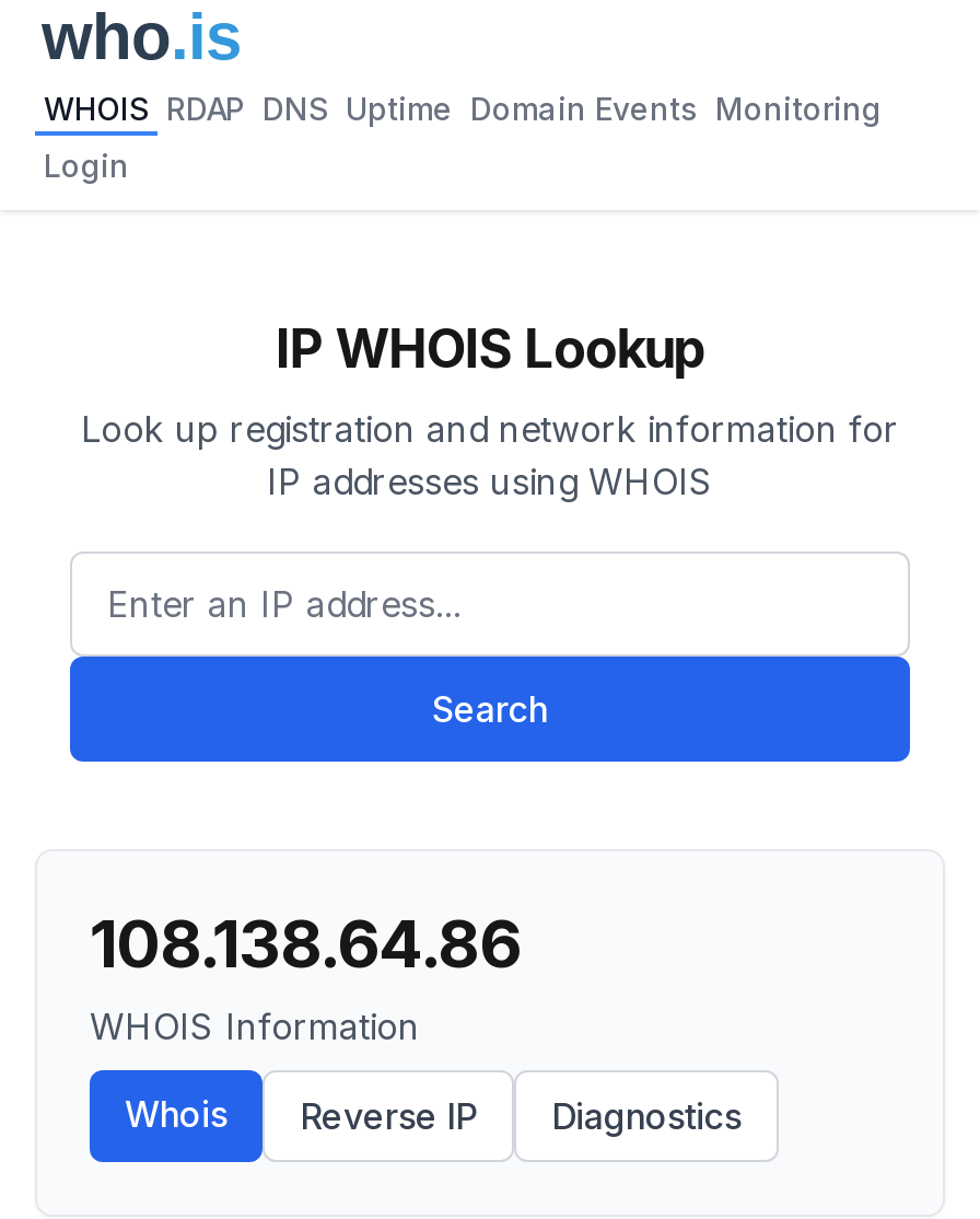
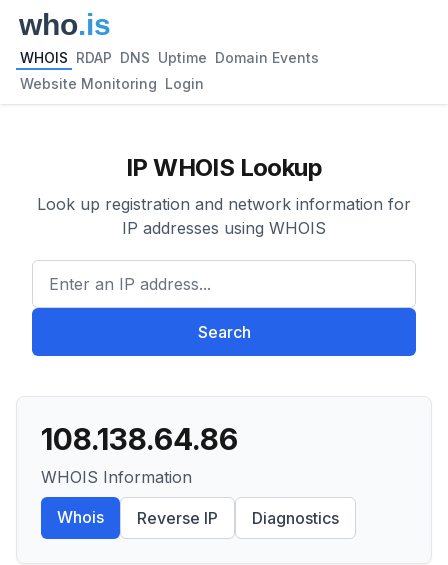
[44,90,882,127] WHOIS RDAP DNS Uptime Domain Events Monitoring -> [20,49,319,66] WHOIS RDAP DNS Uptime Domain Events
[44,147,129,184] Login -> [20,75,204,92] Website Monitoring Login

